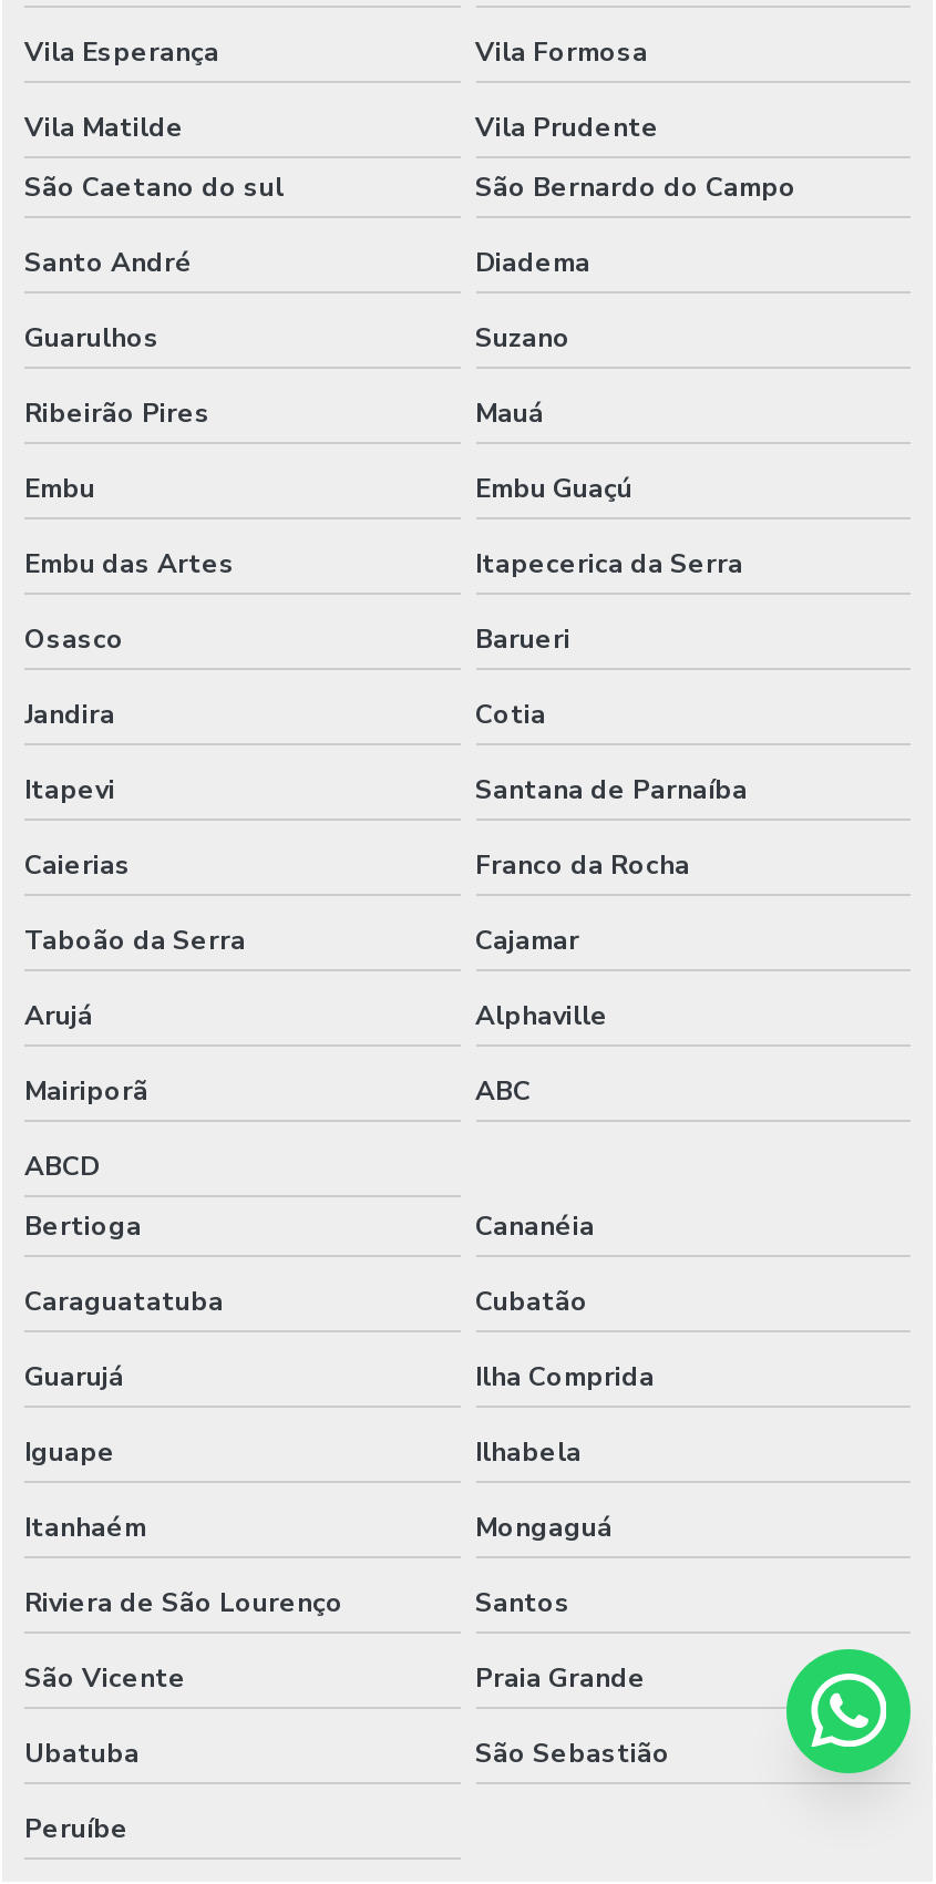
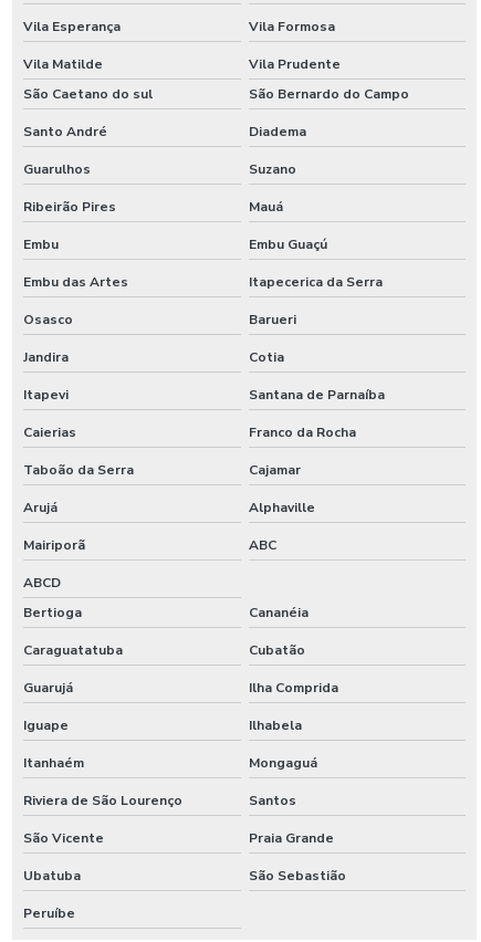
[784,1647,913,1784] [image] -> none

